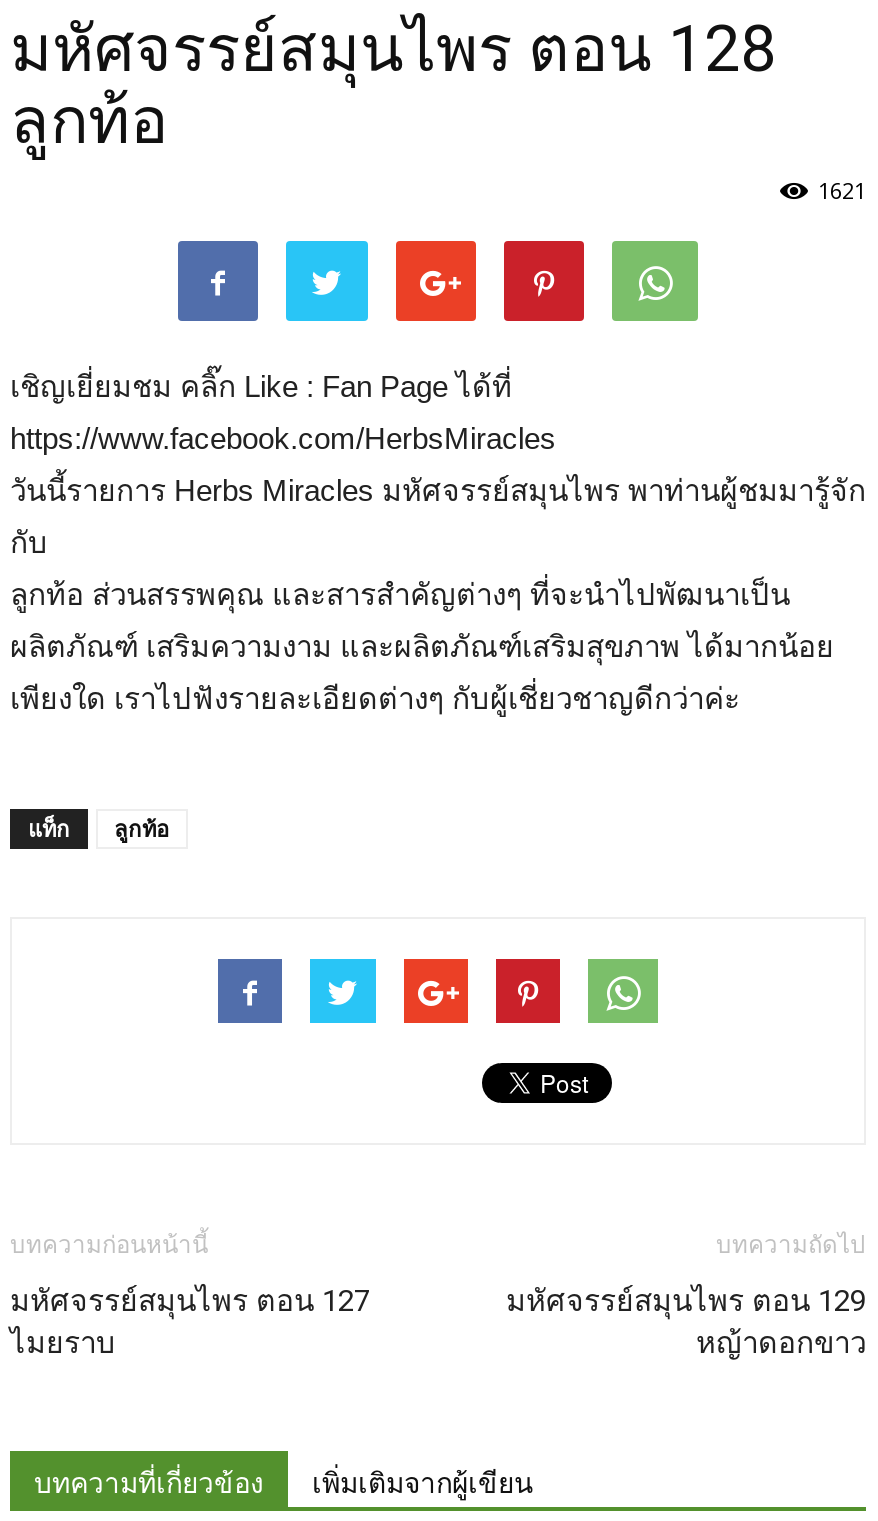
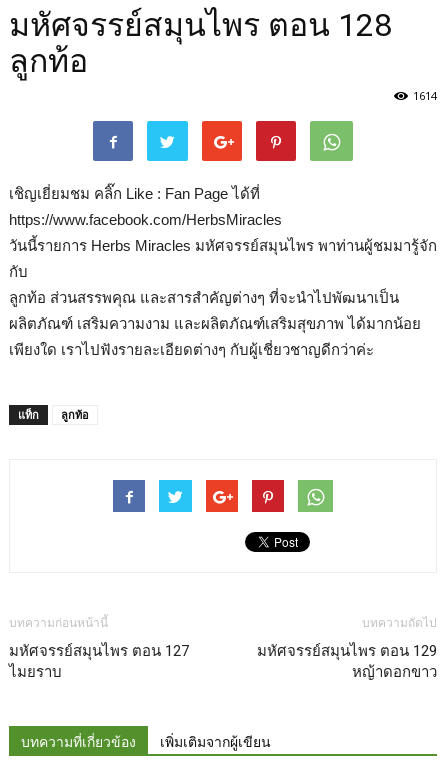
[818,175,866,205] 1621 -> [413,88,437,103] 1614

